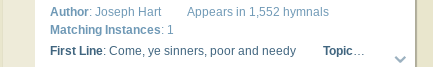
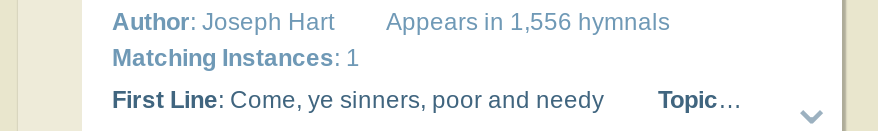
[187,5,329,19] Appears in 1,552 hymnals -> [386,9,670,37] Appears in 1,556 hymnals

